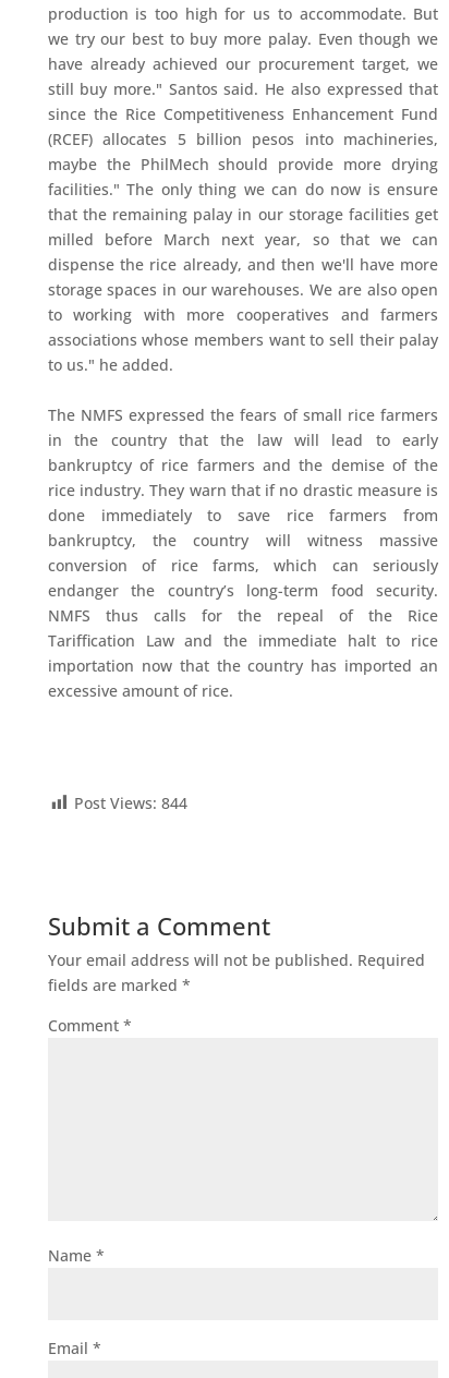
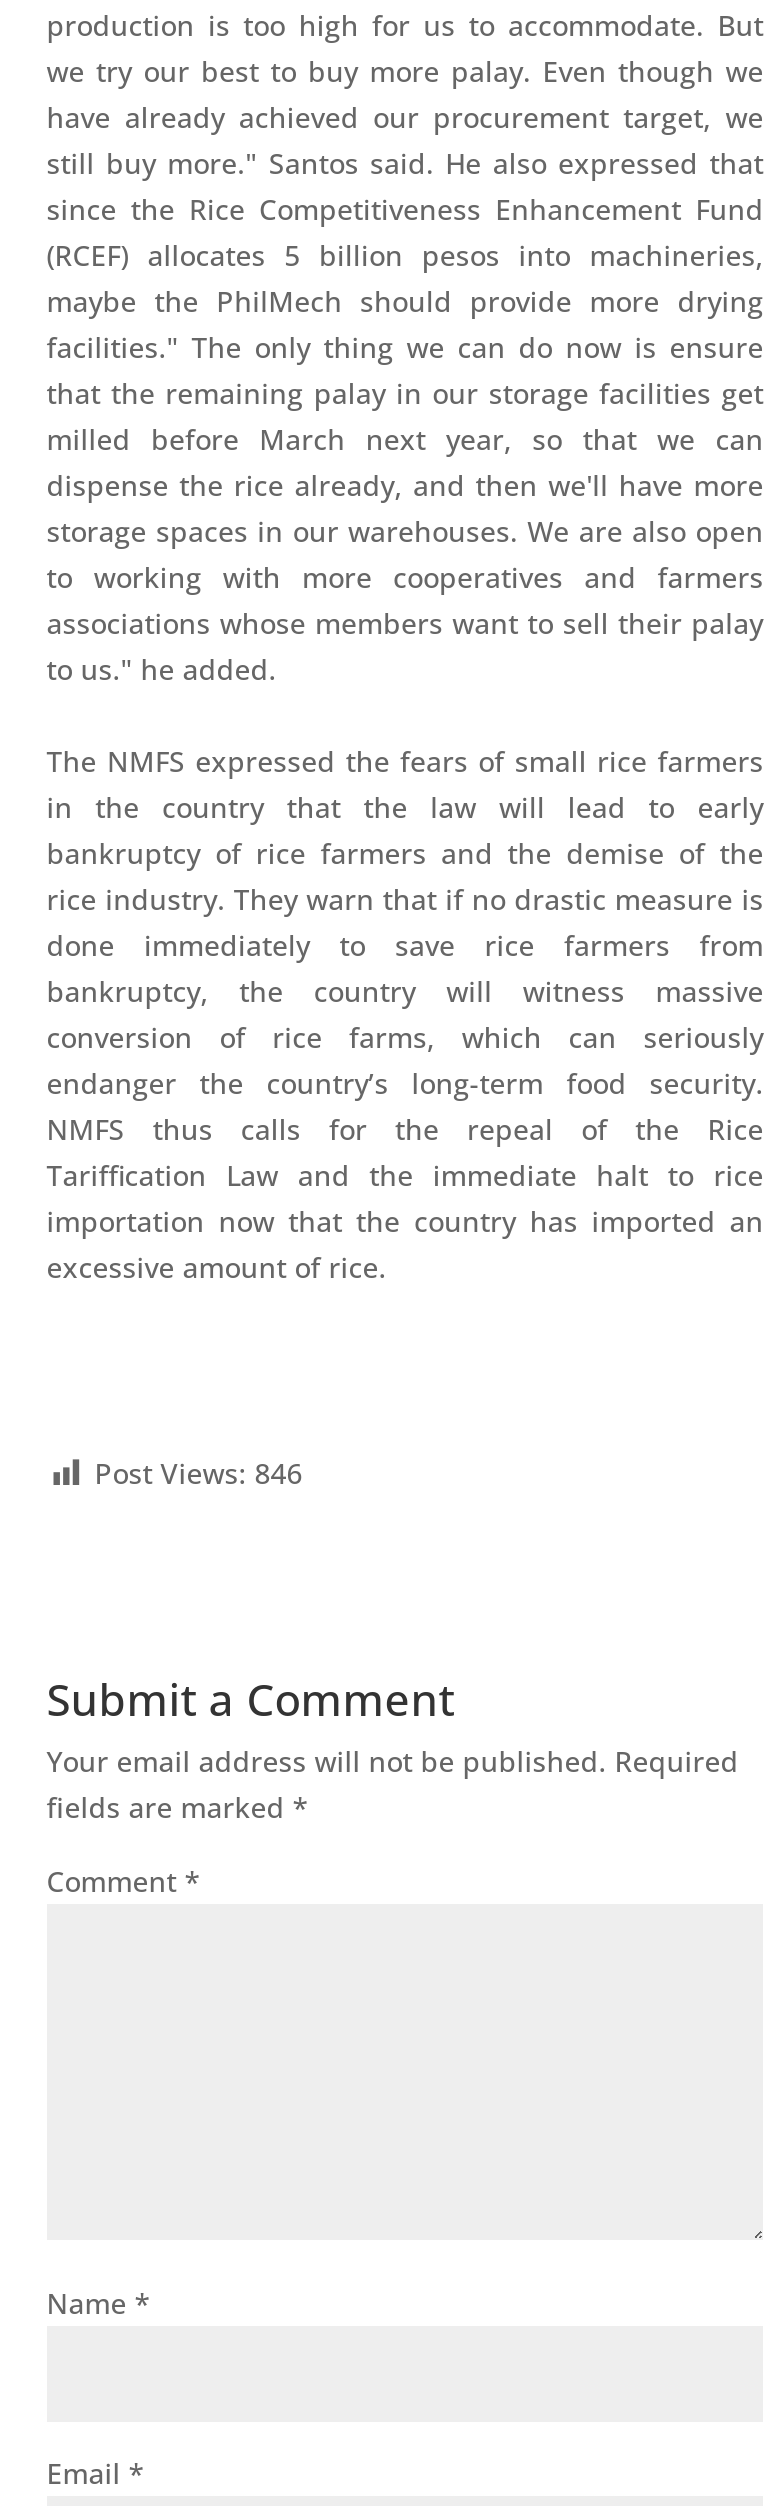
[74,792,187,813] Post Views: 844 -> [95,1454,303,1492] Post Views: 846

